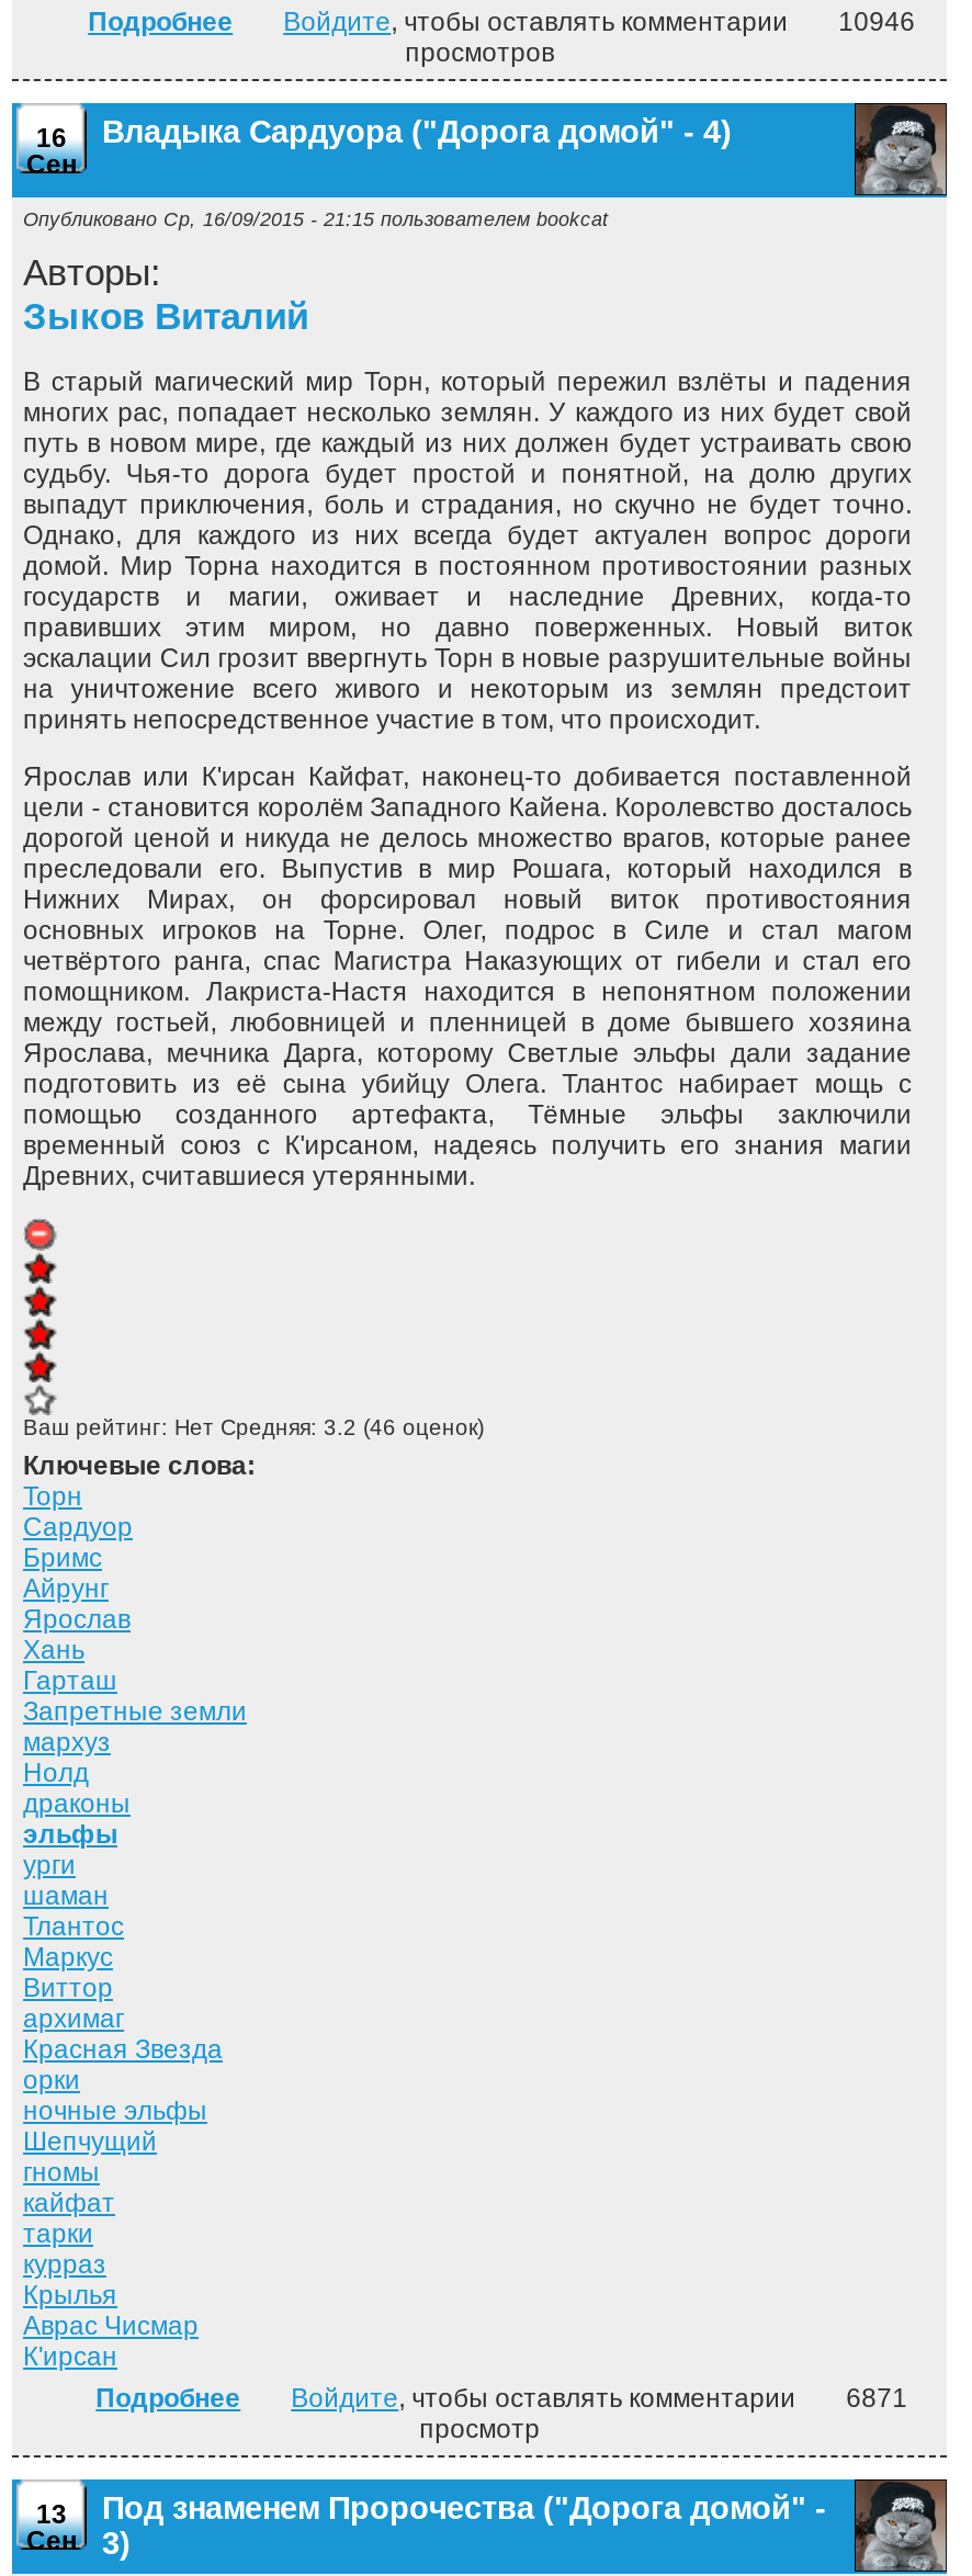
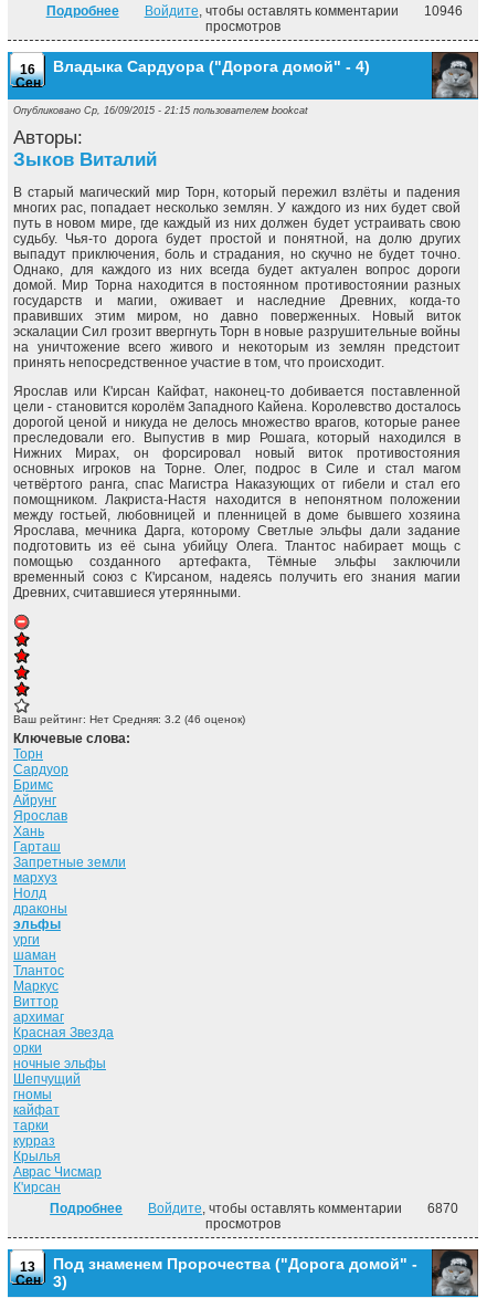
[419,2383,907,2444] 6871 | просмотр -> [206,1201,458,1232] 6870 | просмотров

